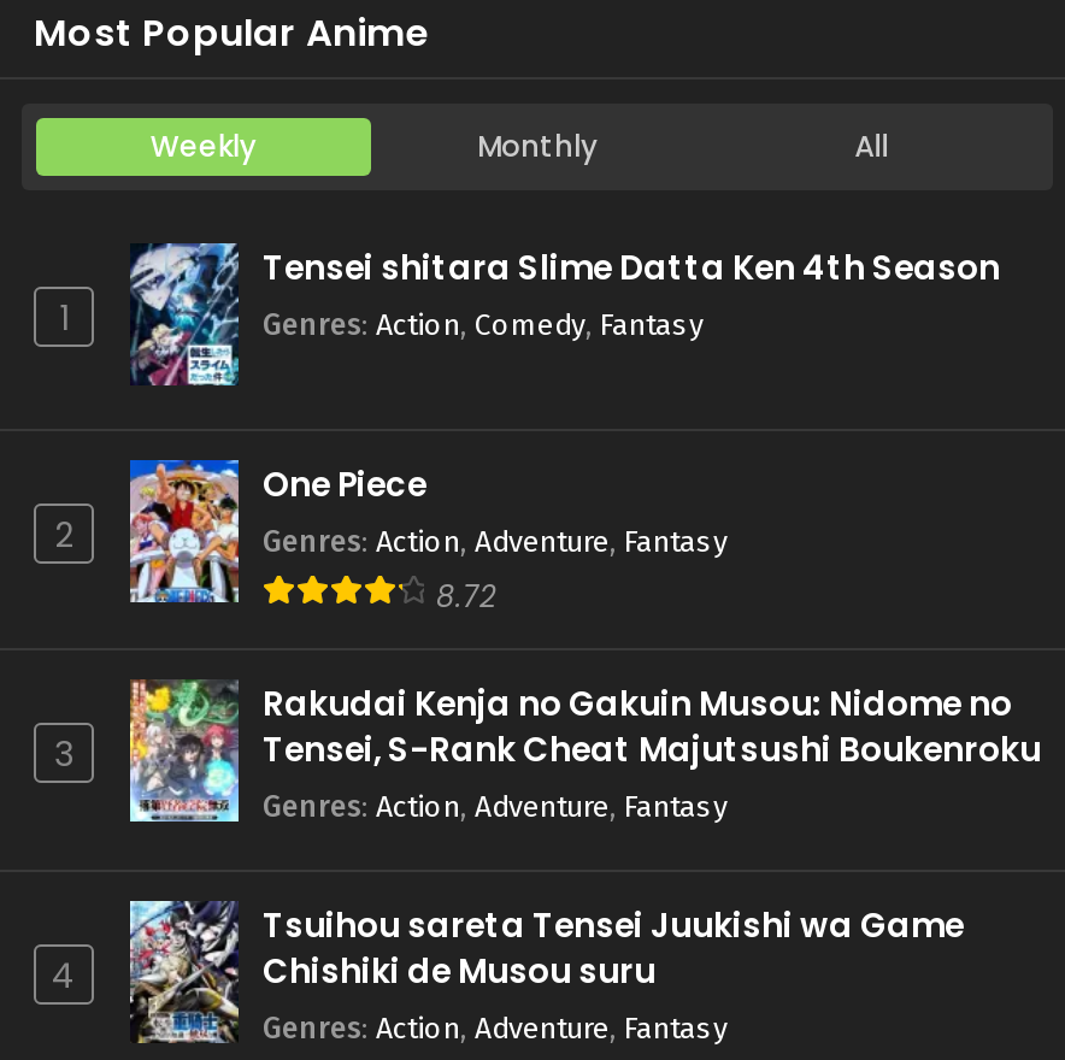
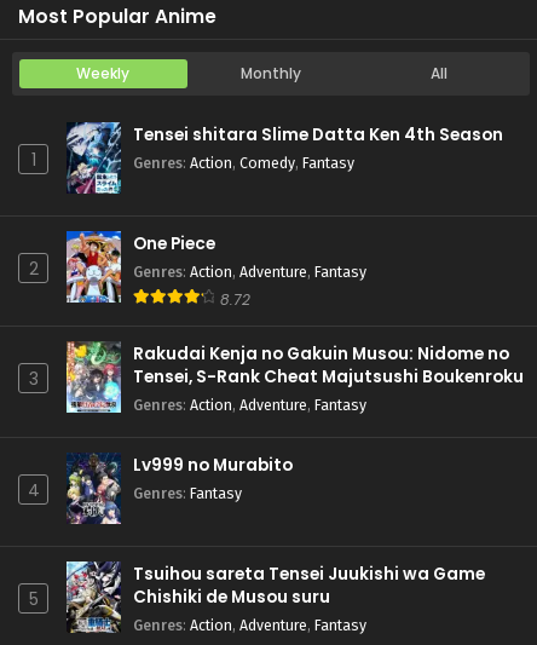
none -> [67,453,293,525] [image] | Lv999 no Murabito | Genres: Fantasy
none -> [28,587,38,612] 5

